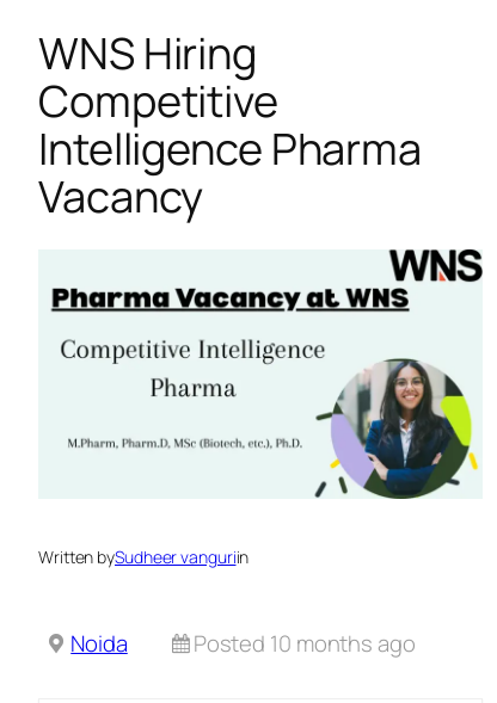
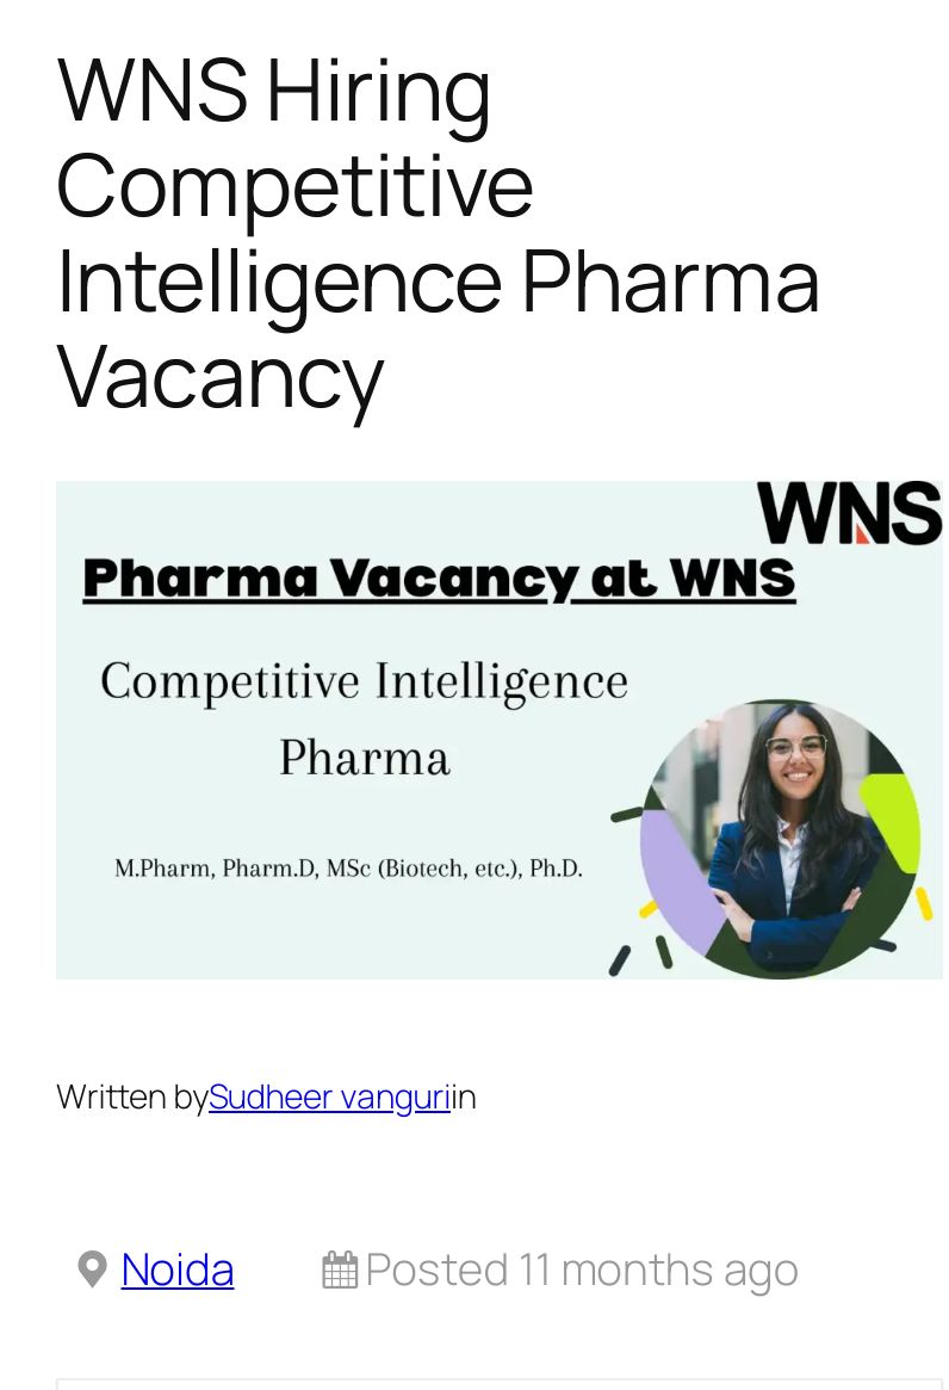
[193,628,416,659] Posted 10 months ago -> [366,1238,799,1300] Posted 11 months ago

